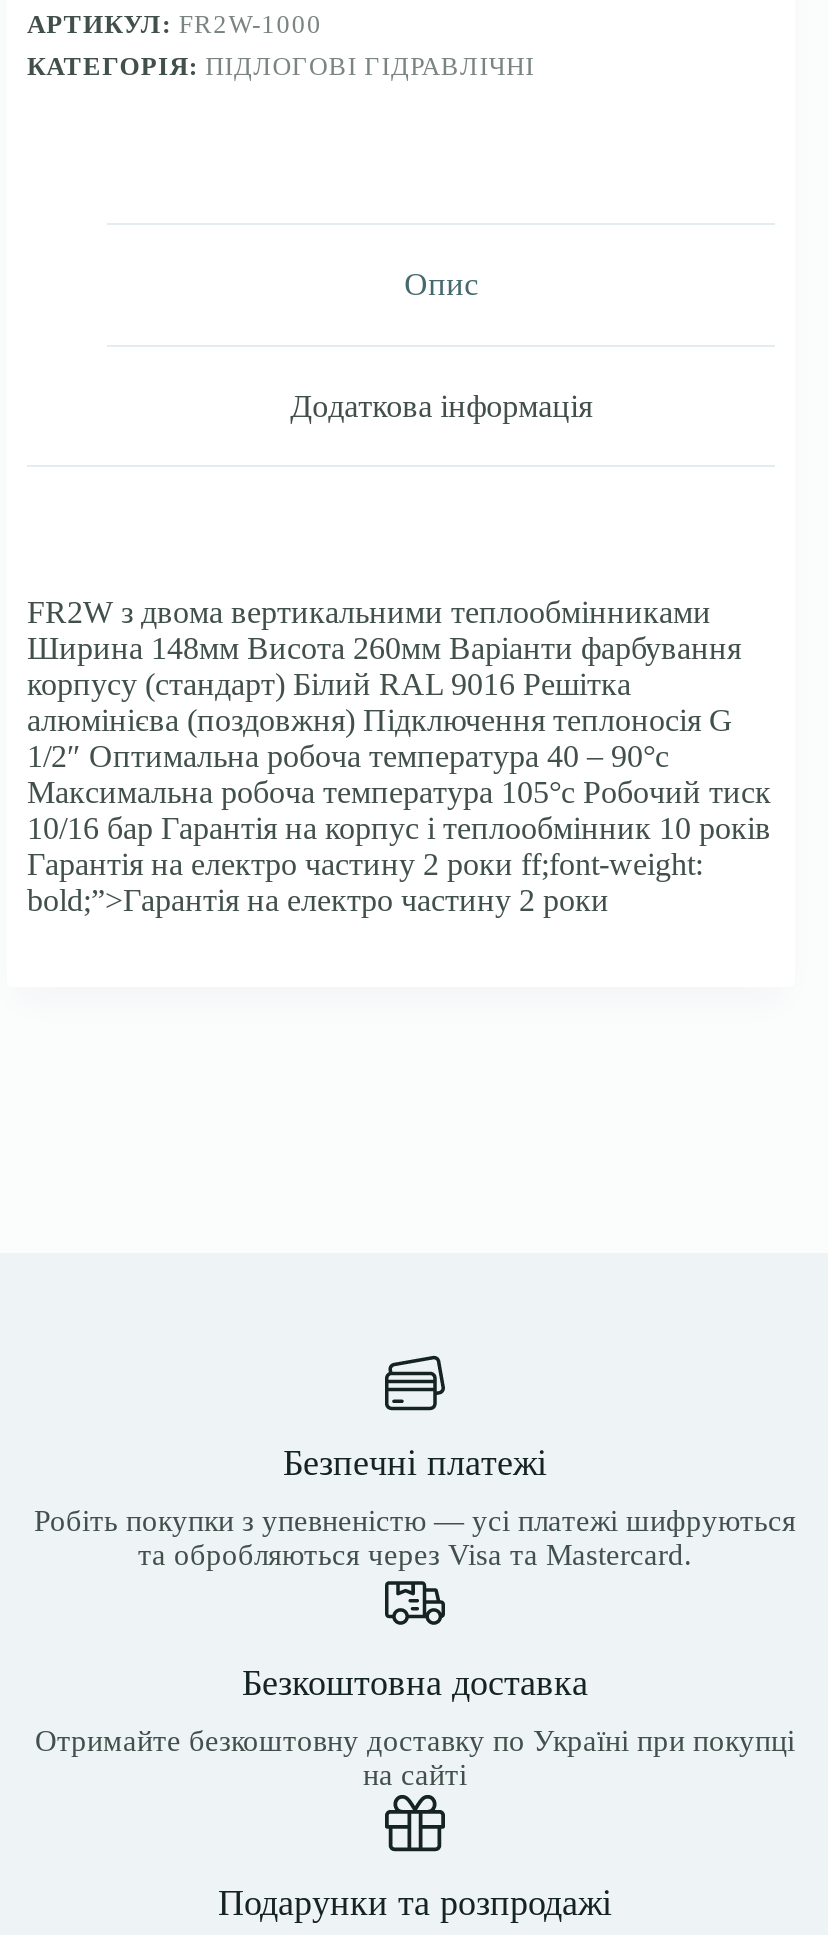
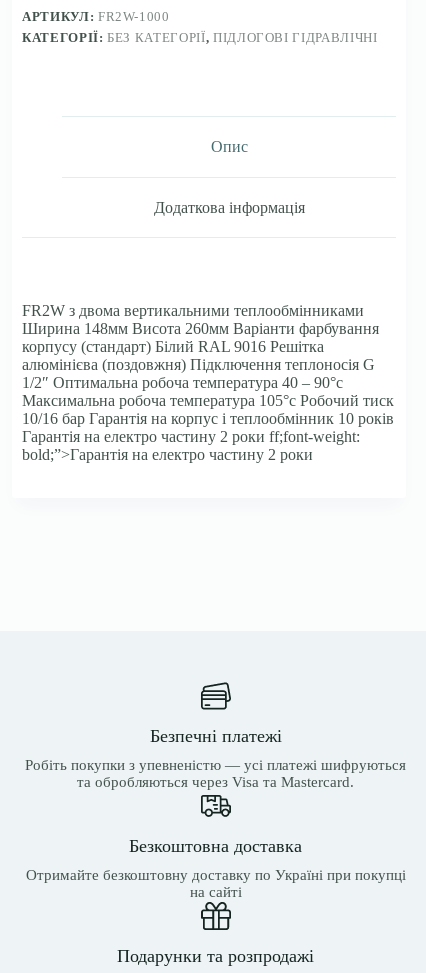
[27,51,535,81] КАТЕГОРІЯ: ПІДЛОГОВІ ГІДРАВЛІЧНІ -> [22,30,378,45] КАТЕГОРІЇ: БЕЗ КАТЕГОРІЇ, ПІДЛОГОВІ ГІДРАВЛІЧНІ

